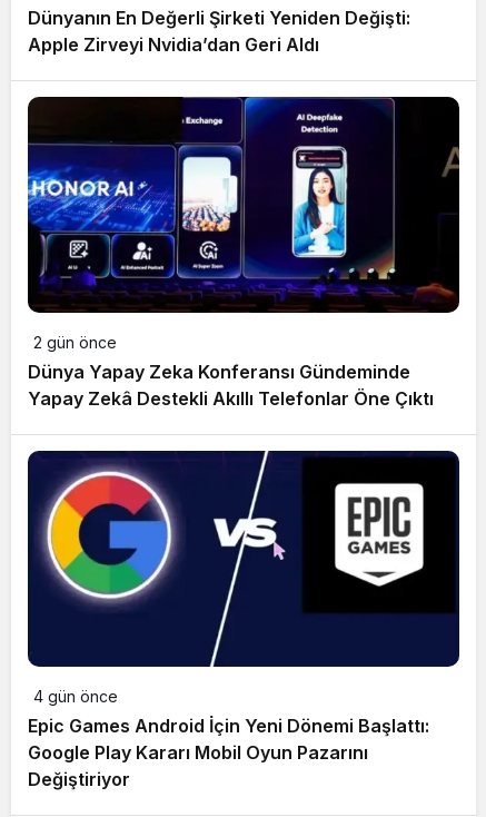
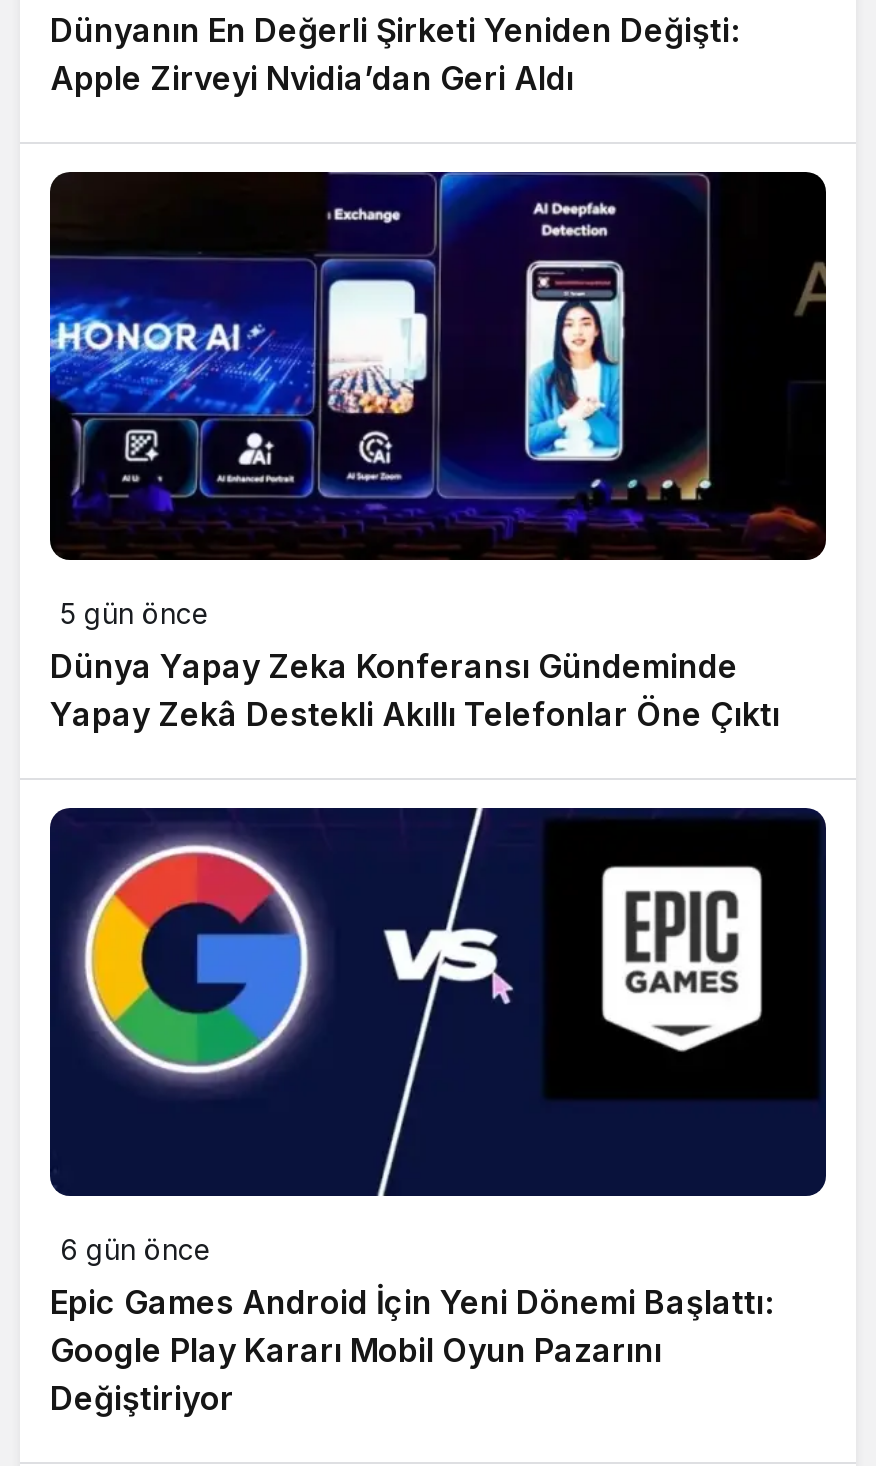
[33,333,117,352] 2 gün önce -> [60,596,210,630] 5 gün önce
[33,687,118,705] 4 gün önce -> [60,1232,212,1266] 6 gün önce

